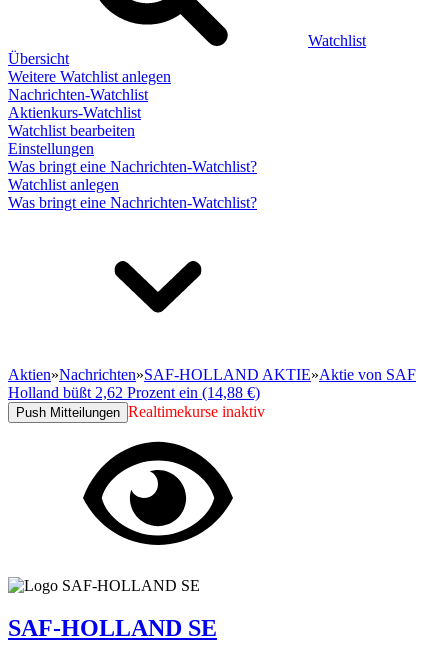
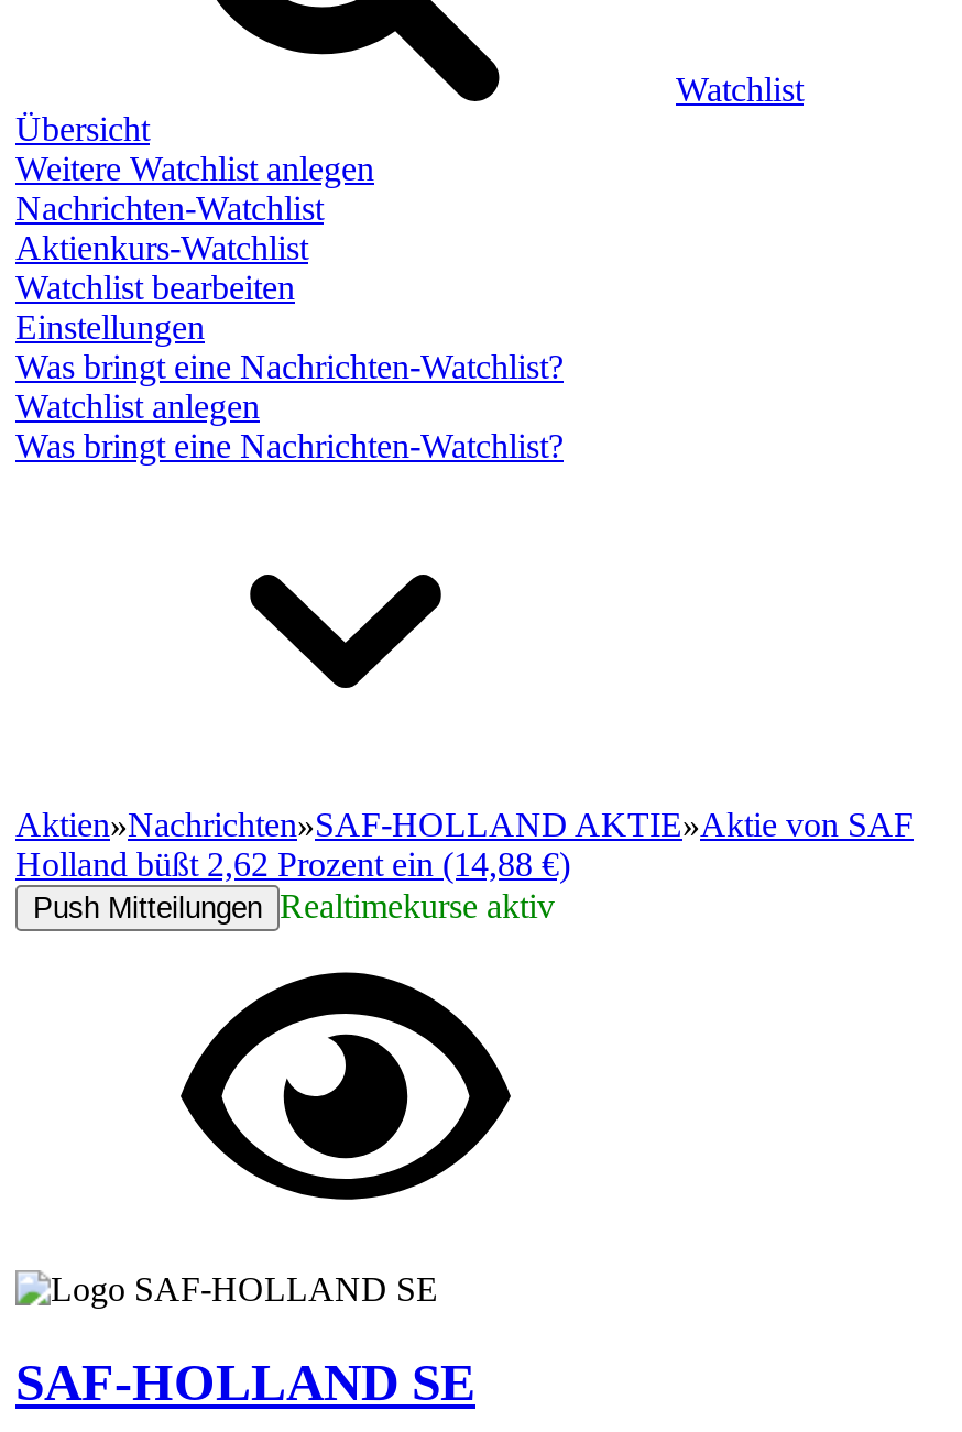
[16,403,265,420] Push Mitteilungen Realtimekurse inaktiv -> [33,887,555,925] Push Mitteilungen Realtimekurse aktiv

